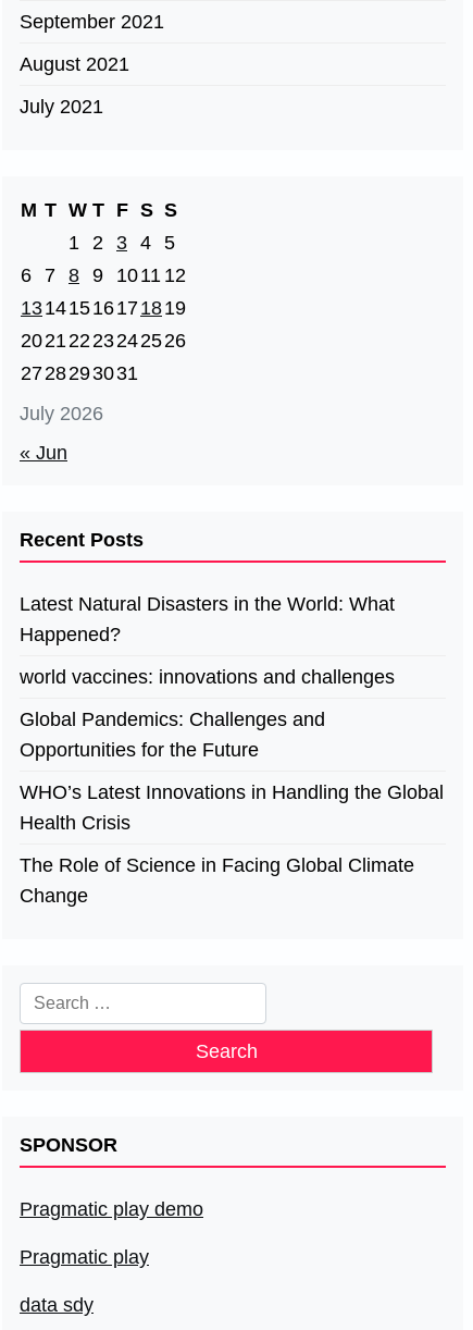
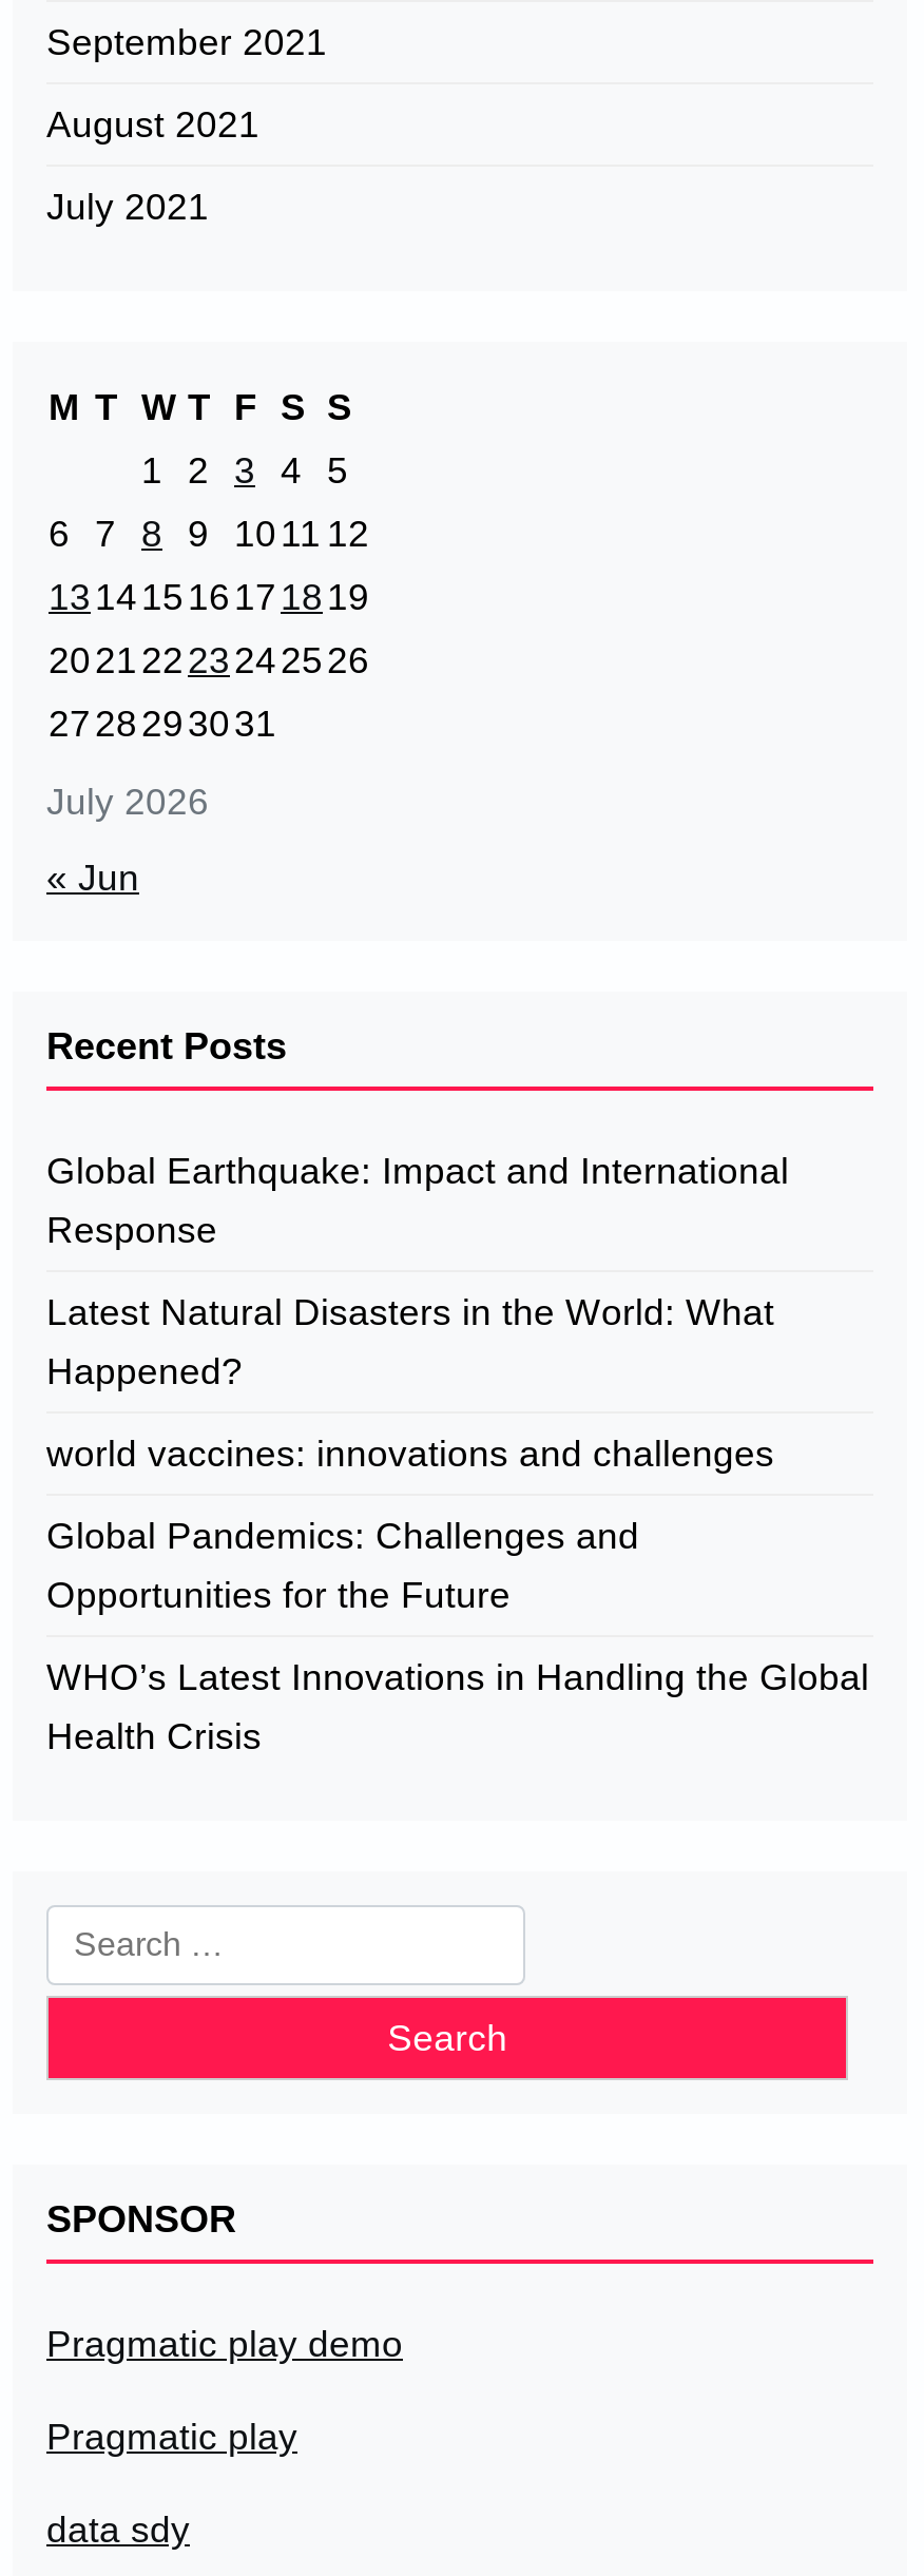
none -> [46,1150,789,1251] Global Earthquake: Impact and International | Response
moved [20,593,444,834] -> [46,1291,869,1757]: Latest Natural Disasters in the World: What | Happened? | world vaccines: innovations and challenges | Global Pandemics: Challenges and | Opportunities for the Future | WHO’s Latest Innovations in Handling the Global | Health Crisis
[20,854,414,907] The Role of Science in Facing Global Climate | Change -> none

